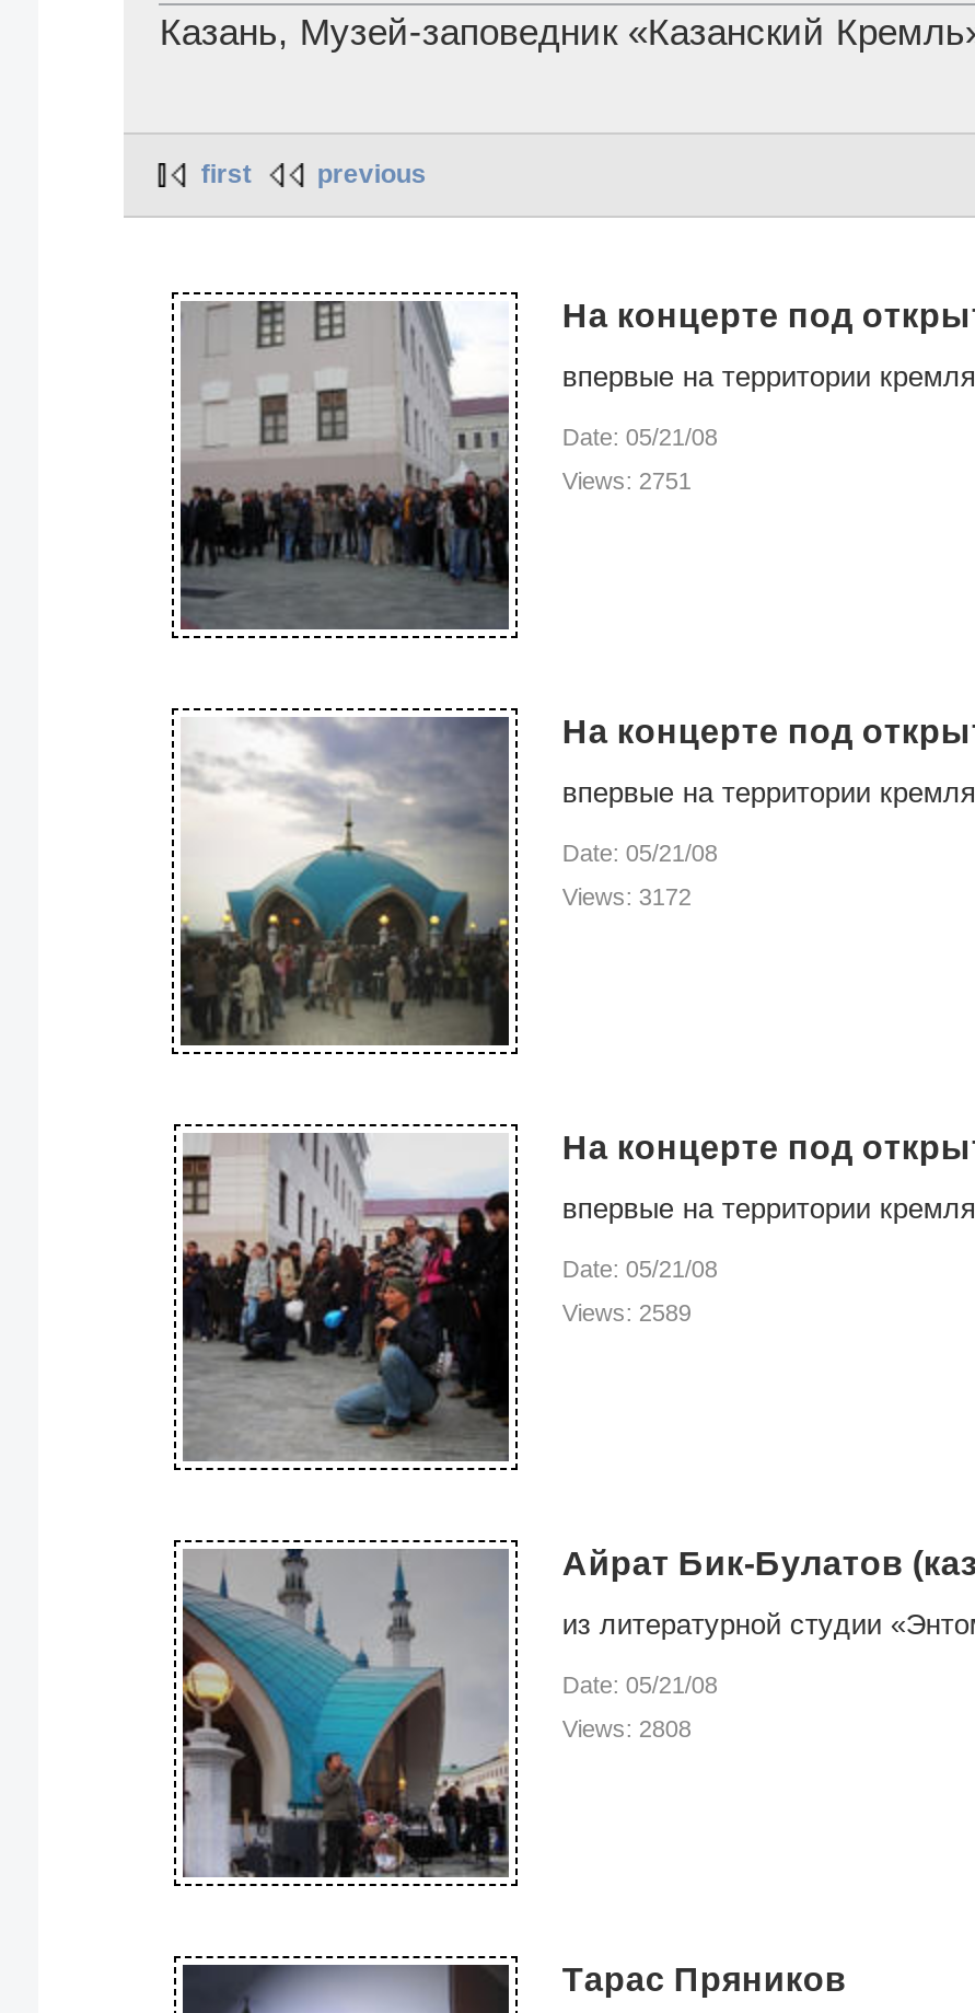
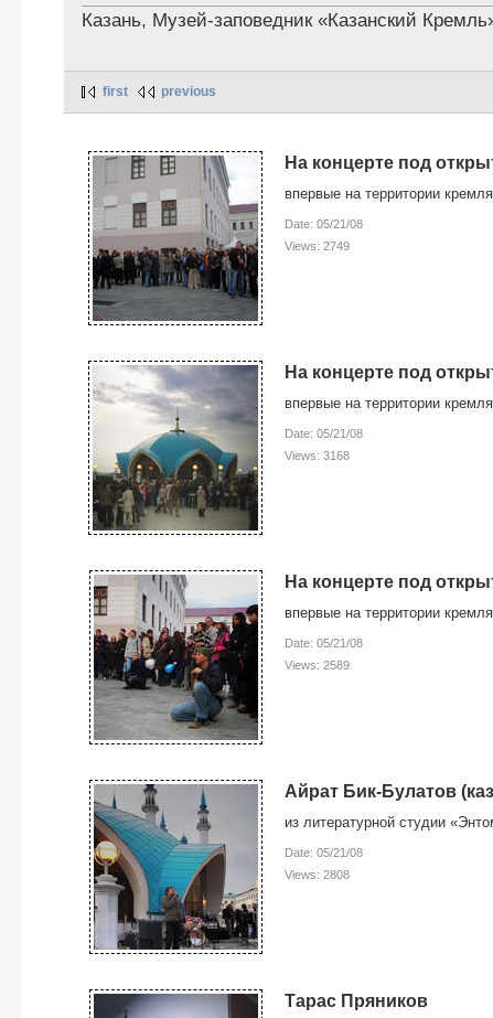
[562,467,691,493] Views: 2751 -> [285,239,350,252] Views: 2749
[562,883,691,909] Views: 3172 -> [285,449,350,462] Views: 3168

